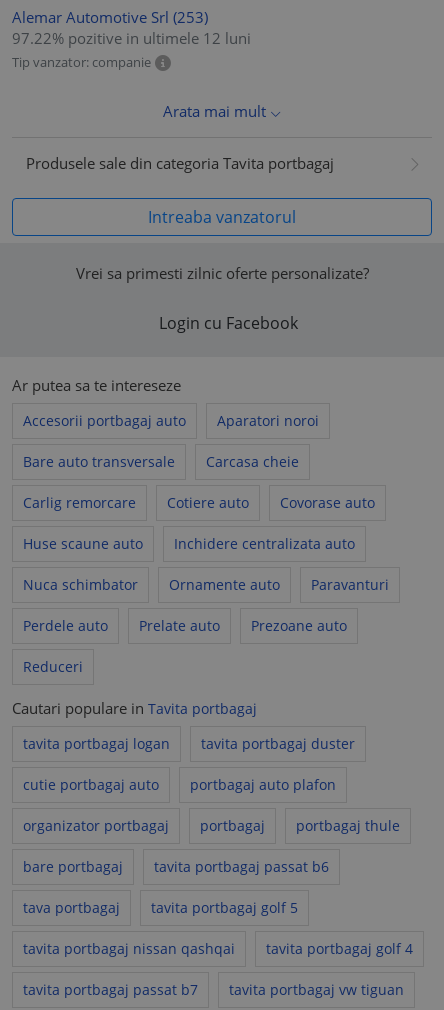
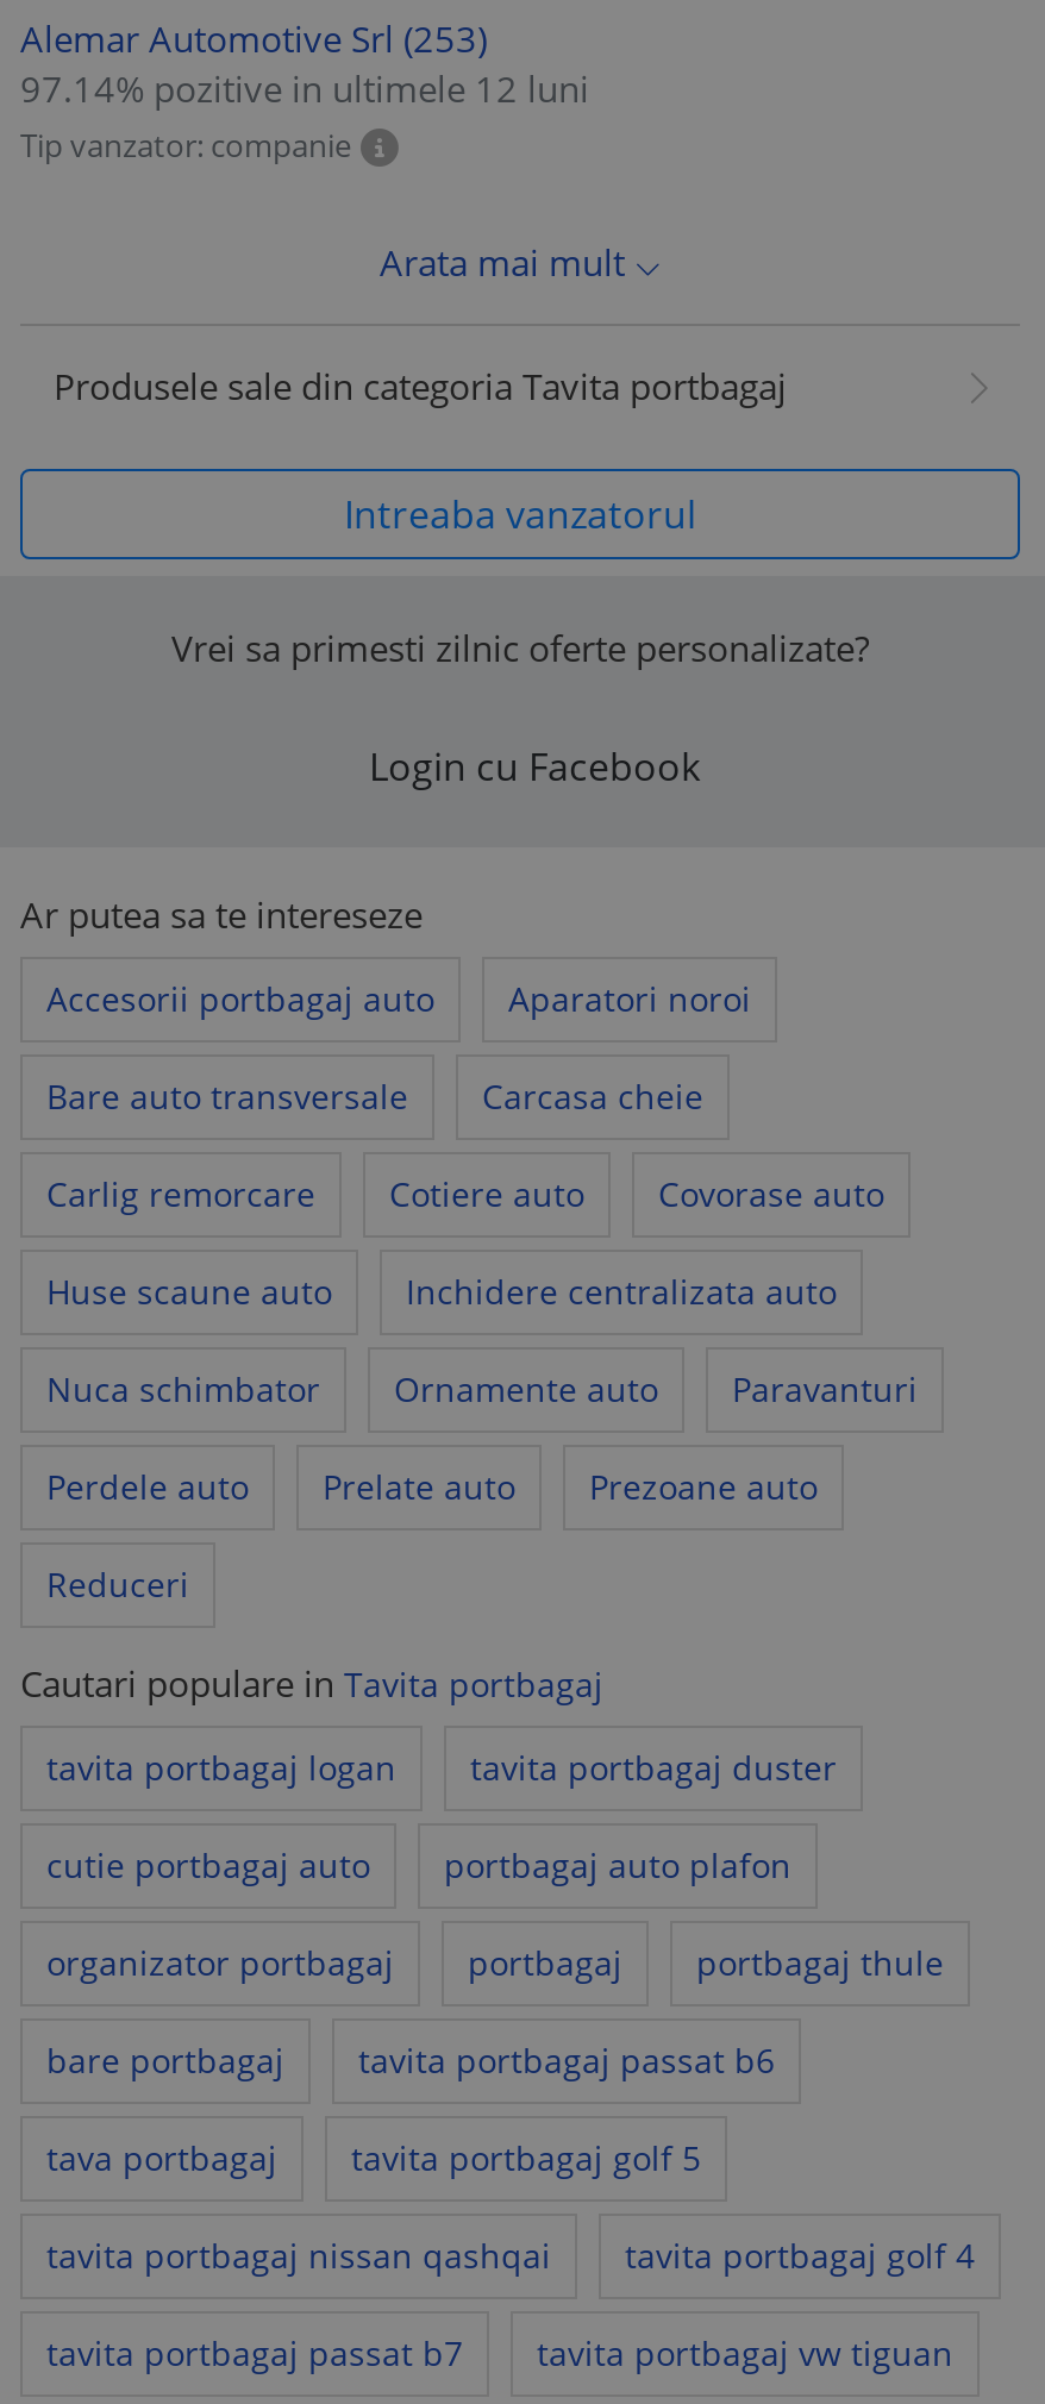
[12,28,251,48] 97.22% pozitive in ultimele 12 luni -> [20,65,589,112] 97.14% pozitive in ultimele 12 luni

